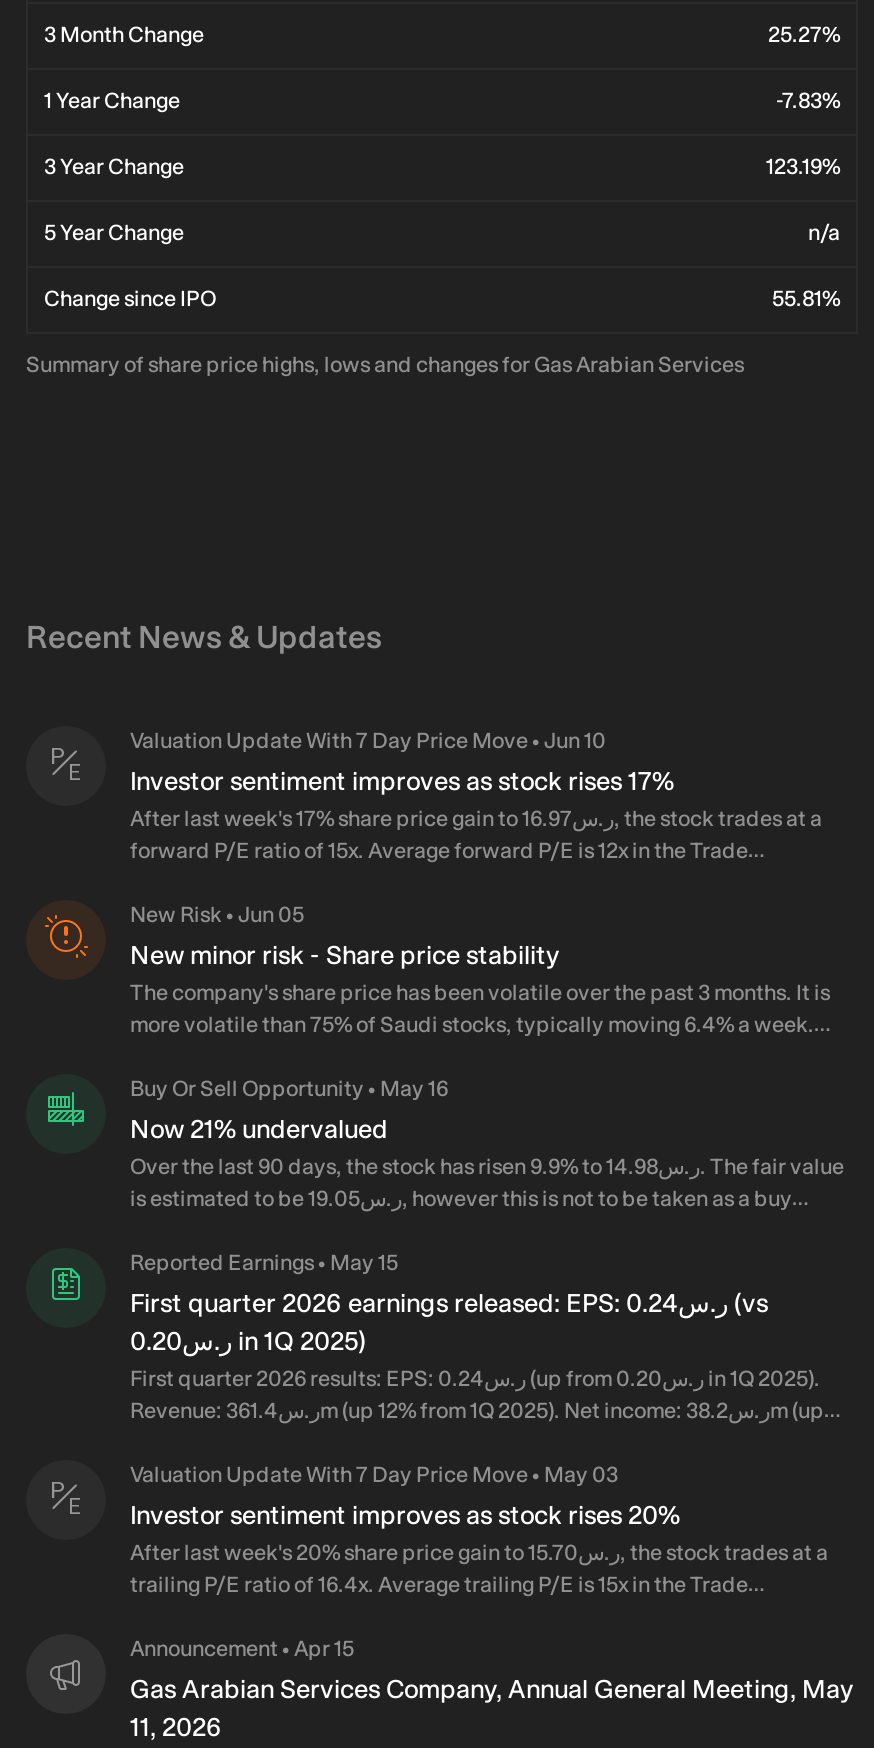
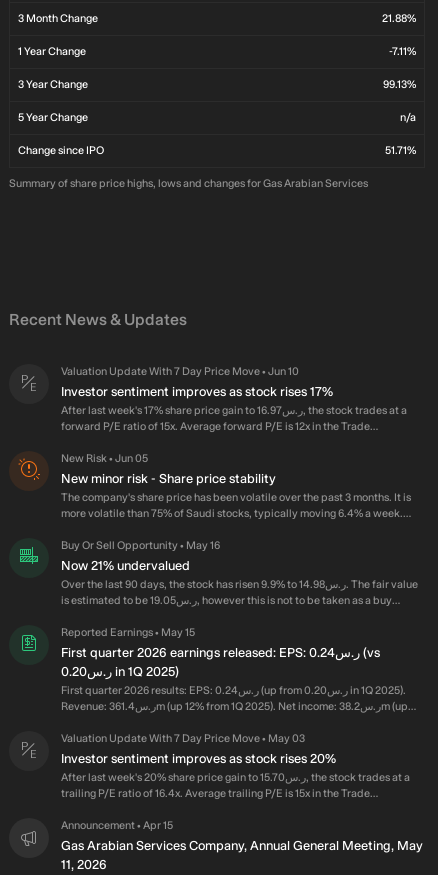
[768,21,840,47] 25.27% -> [382,12,416,25] 21.88%
[776,87,840,113] -7.83% -> [389,45,416,58] -7.11%
[766,153,840,179] 123.19% -> [383,78,416,91] 99.13%
[772,285,840,311] 55.81% -> [385,144,416,157] 51.71%

